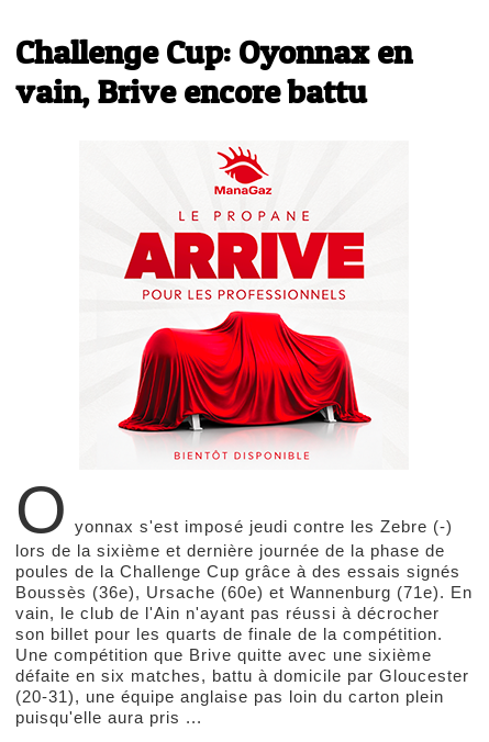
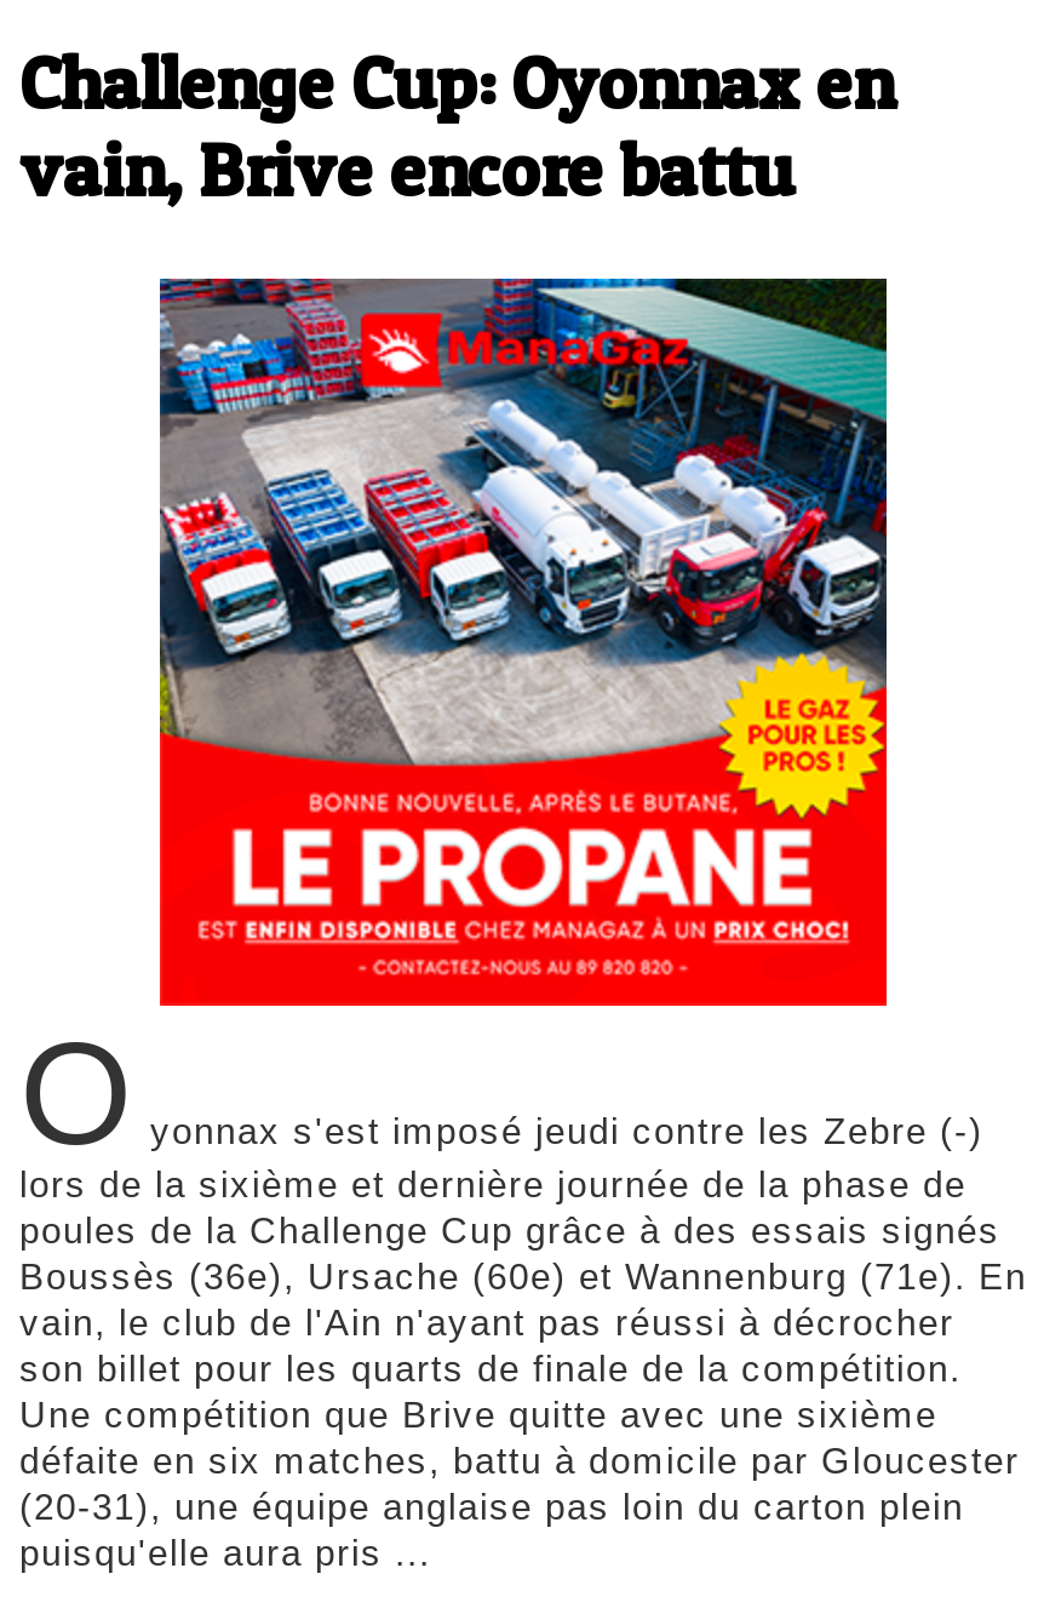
[79,140,409,470] [image] -> [157,276,889,1008] [image]

